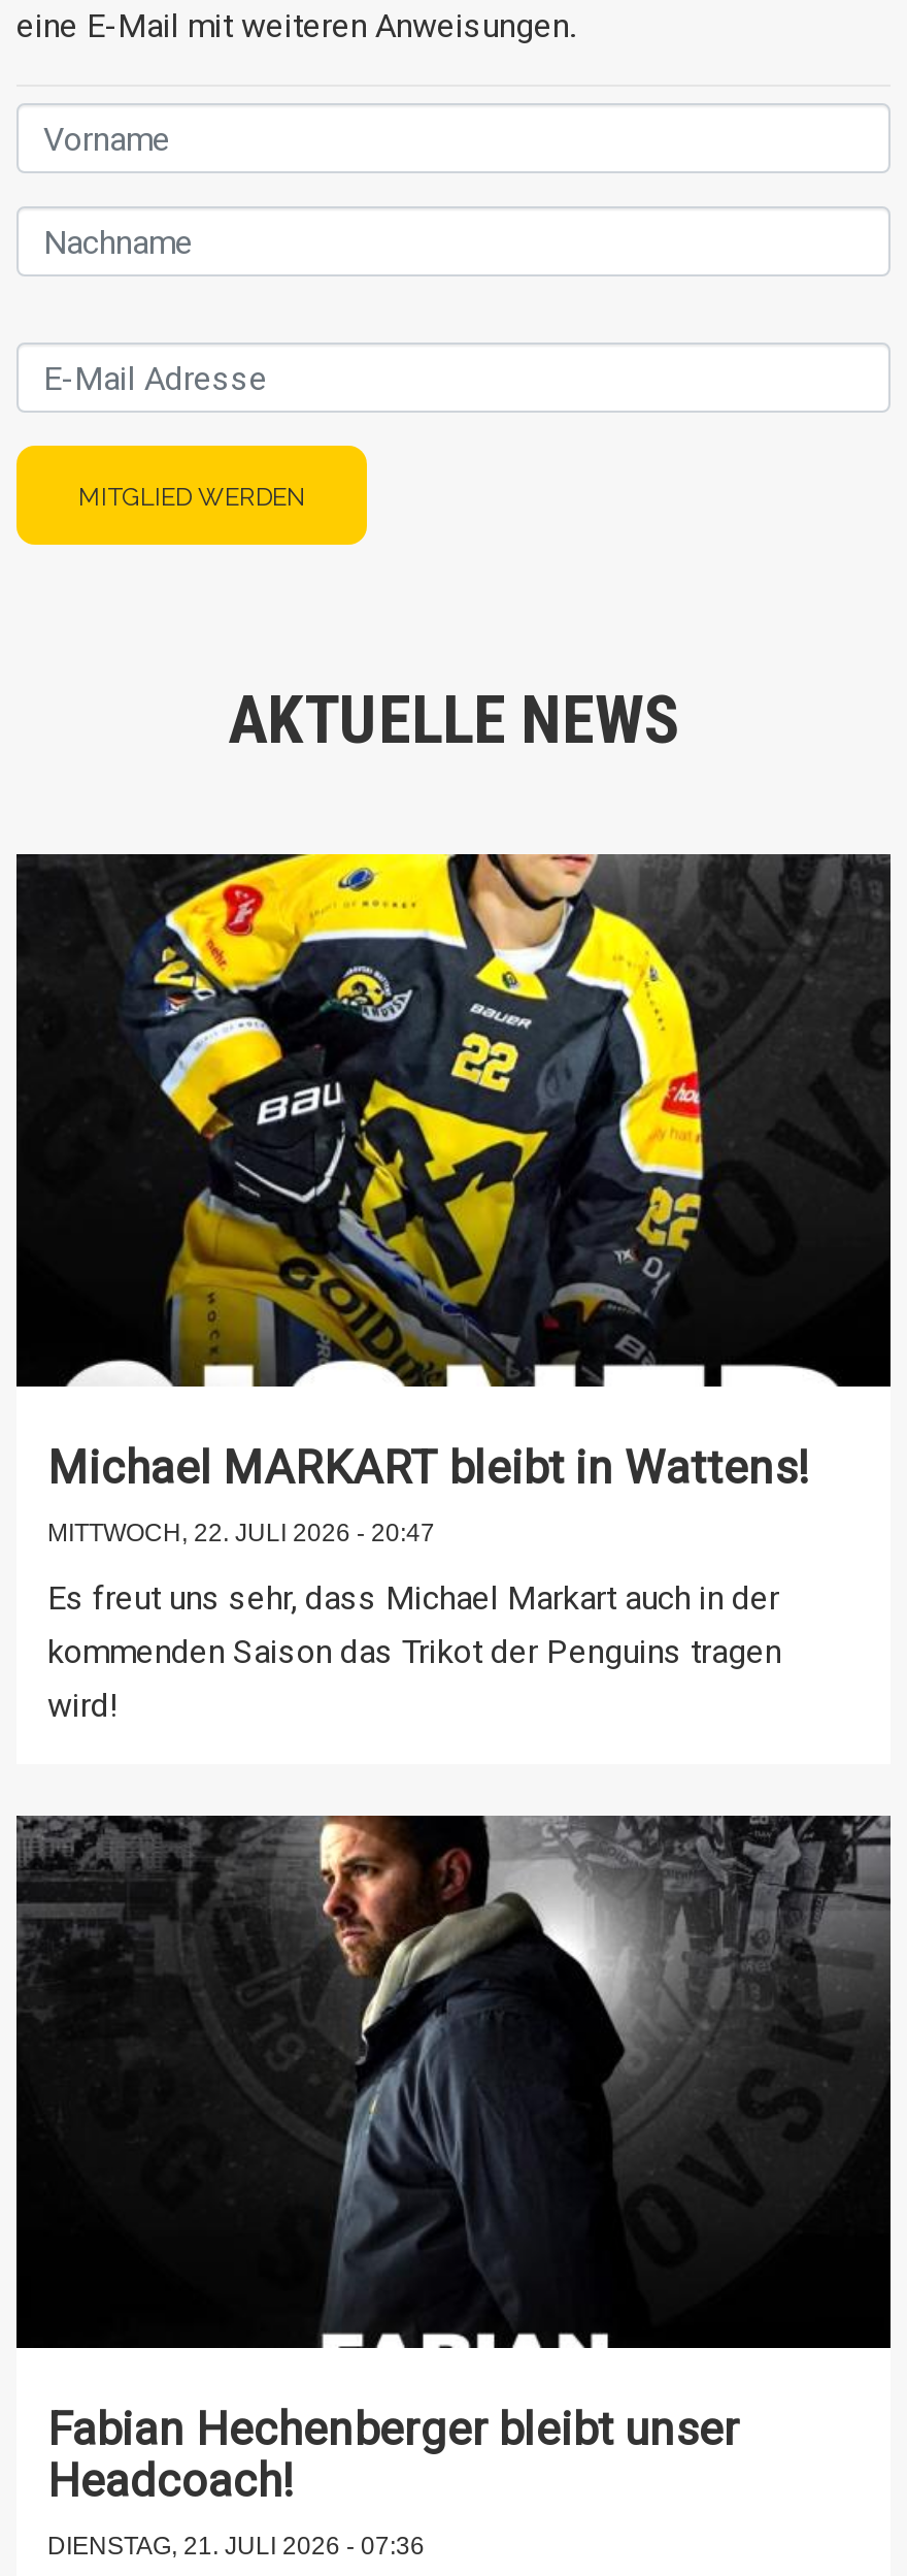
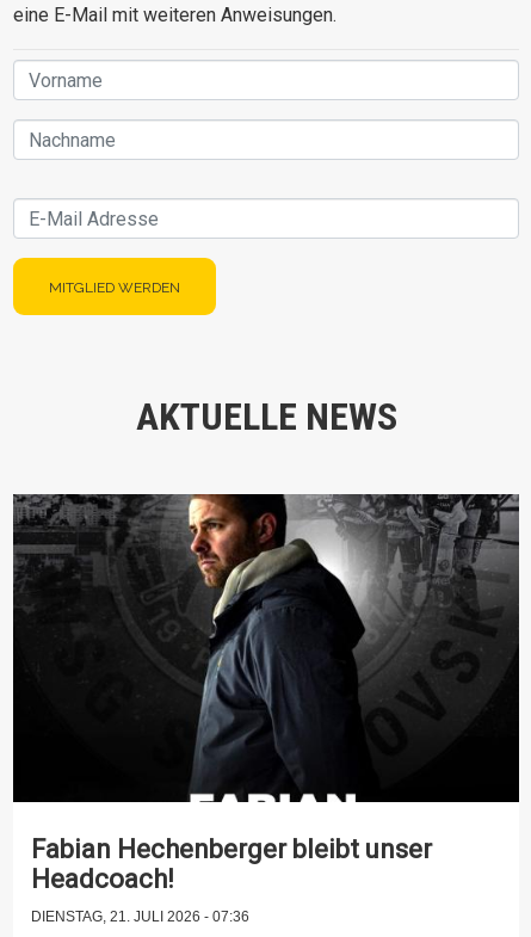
[19,852,888,1725] [image] | Michael MARKART bleibt in Wattens! | MITTWOCH, 22. JULI 2026 - 20:47 | Es freut uns sehr, dass Michael Markart auch in der | kommenden Saison das Trikot der Penguins tragen | wird! -> none

